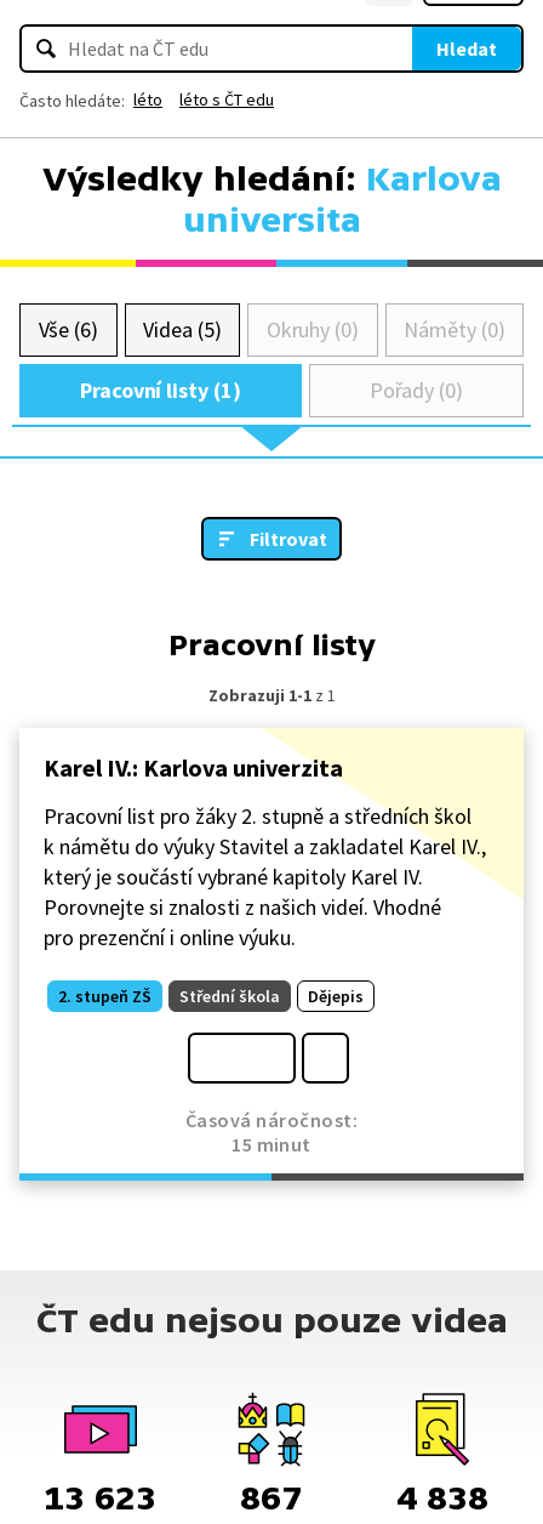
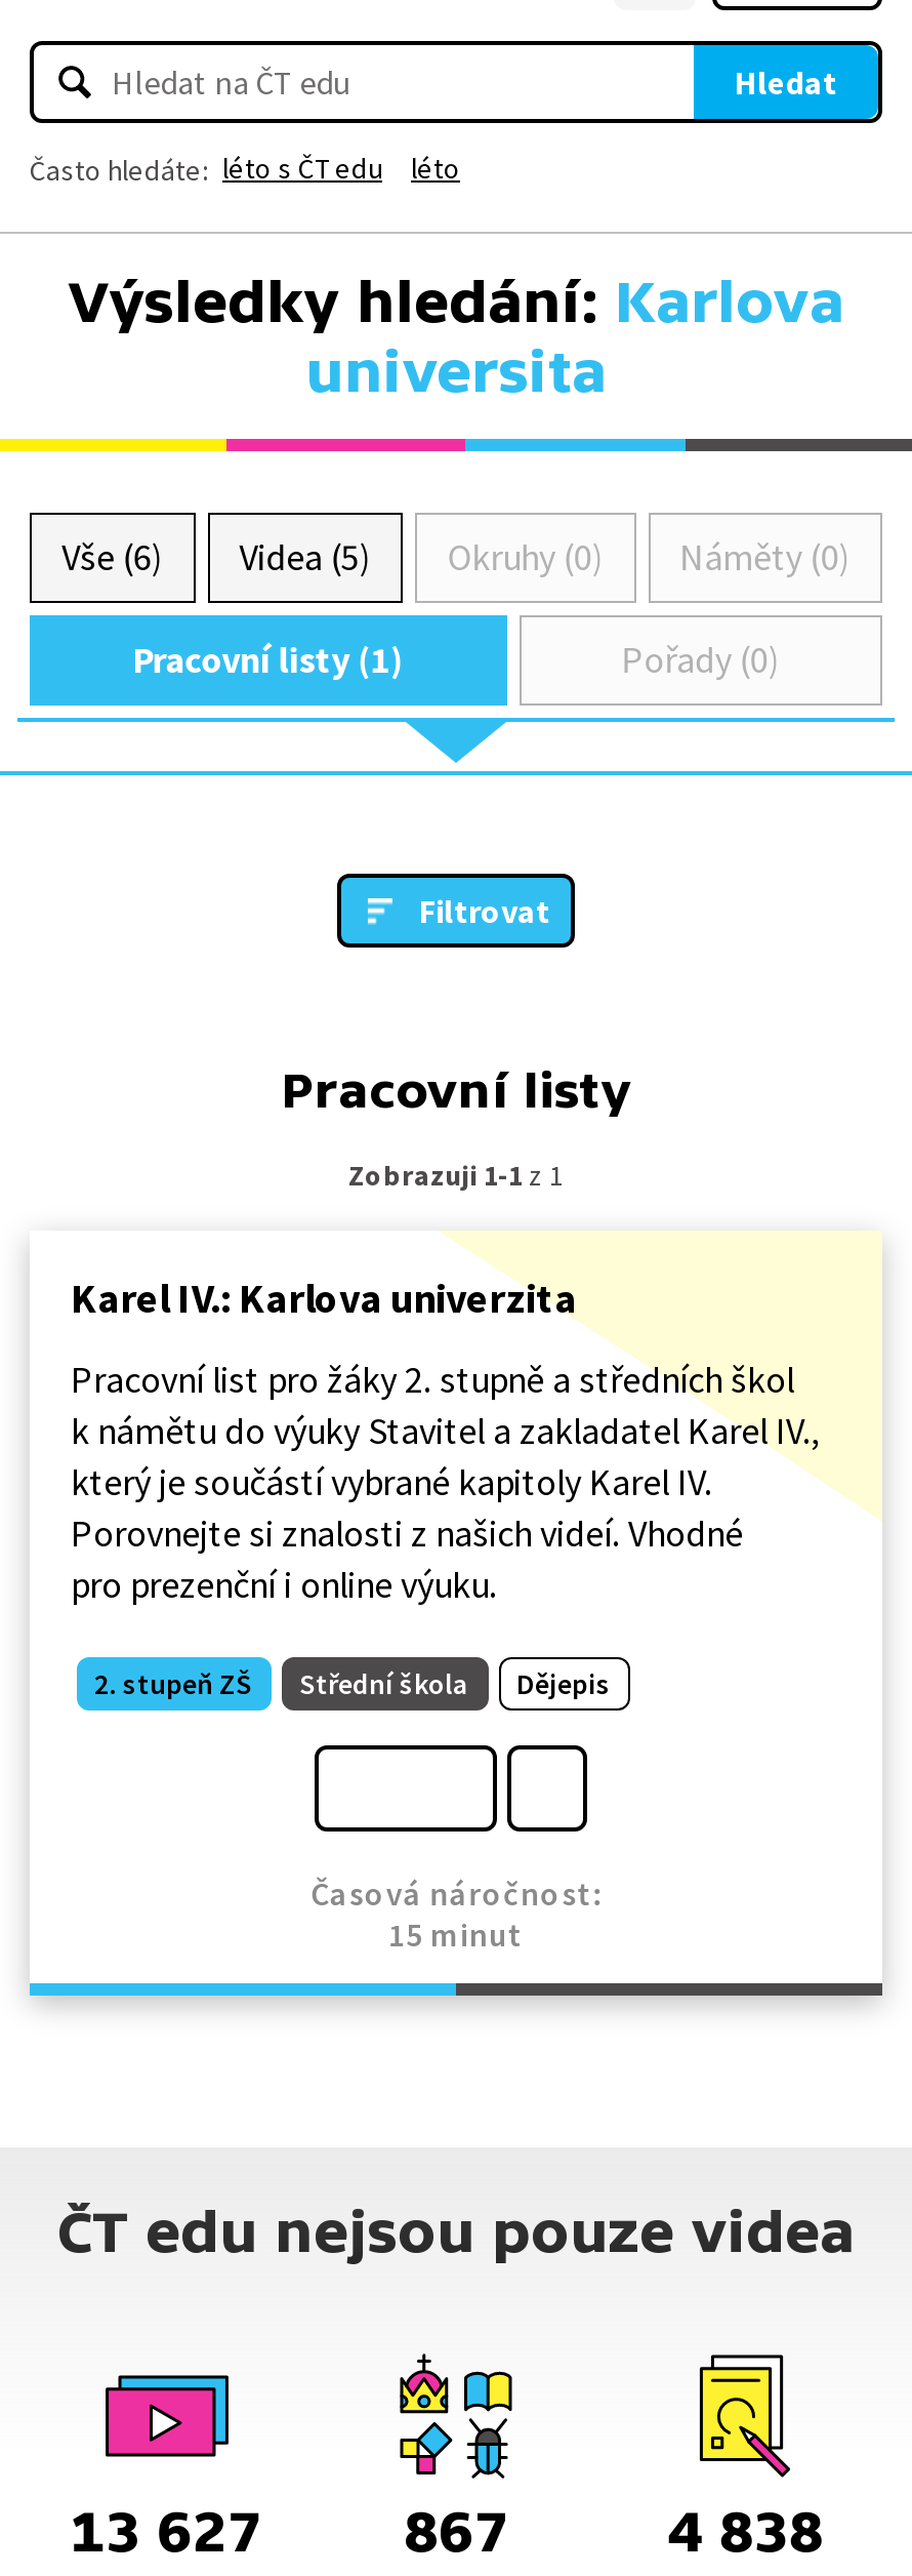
[19,89,274,112] Často hledáte: léto | léto s ČT edu -> [30,150,460,189] Často hledáte: léto s ČT edu | léto
[44,1478,157,1517] 13 623 -> [71,2498,262,2564] 13 627

